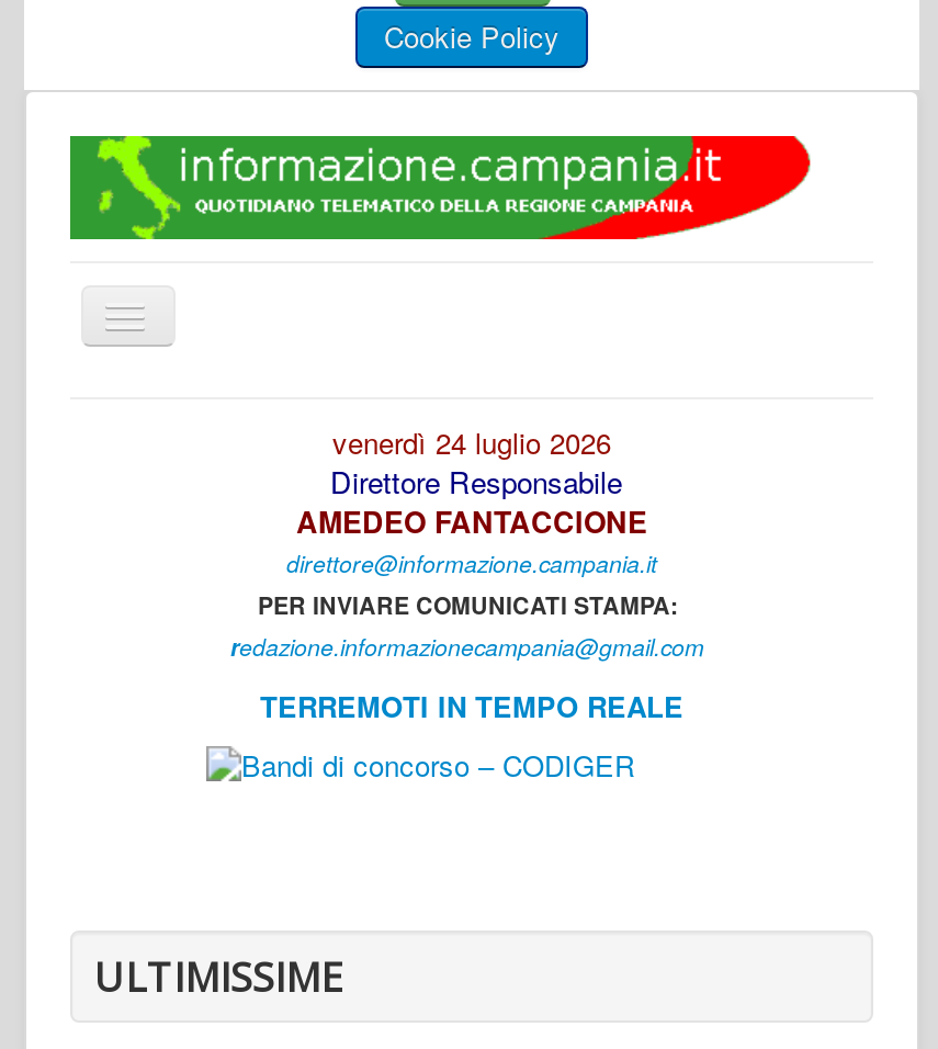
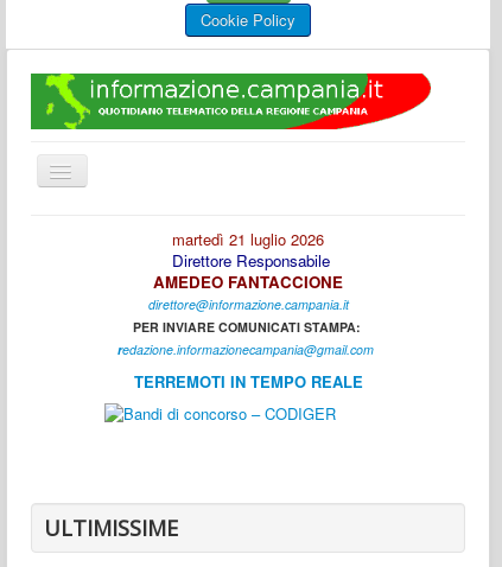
[332,421,611,463] venerdì 24 luglio 2026 -> [172,228,324,250] martedì 21 luglio 2026

